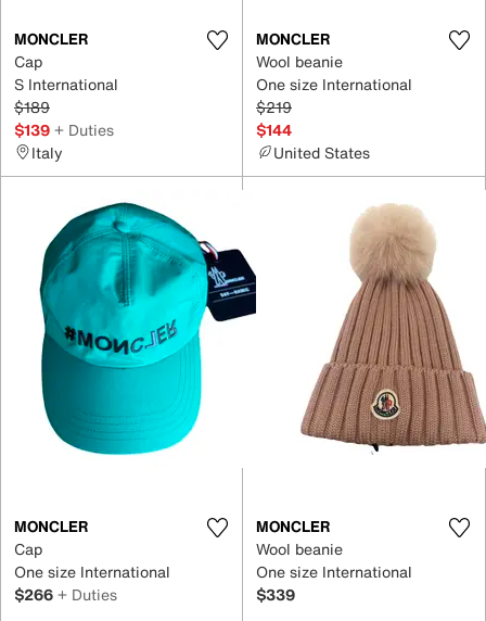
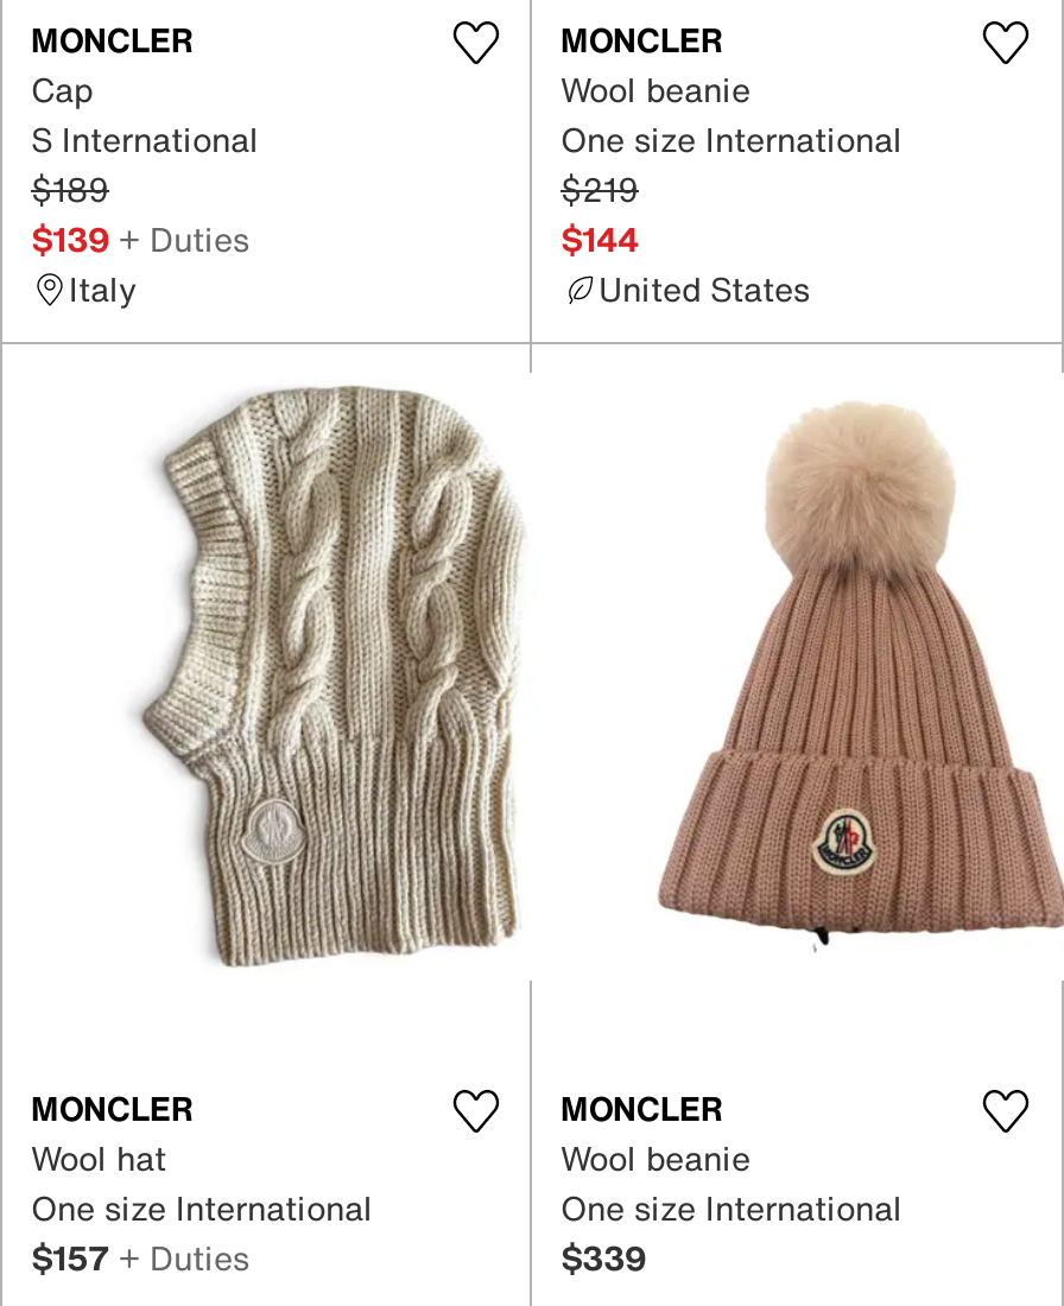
[38,197,257,461] [image] -> [85,383,560,970] [image]
[14,537,42,560] Cap -> [31,1131,166,1181] Wool hat
[14,583,117,606] $266 + Duties -> [31,1231,249,1281] $157 + Duties

